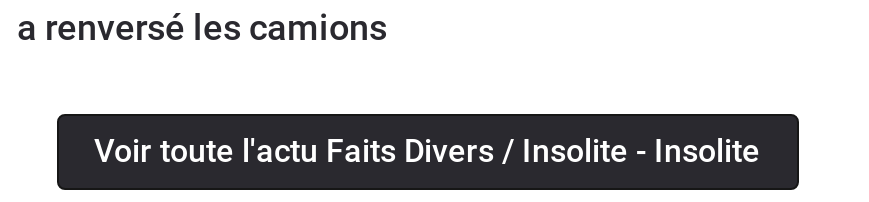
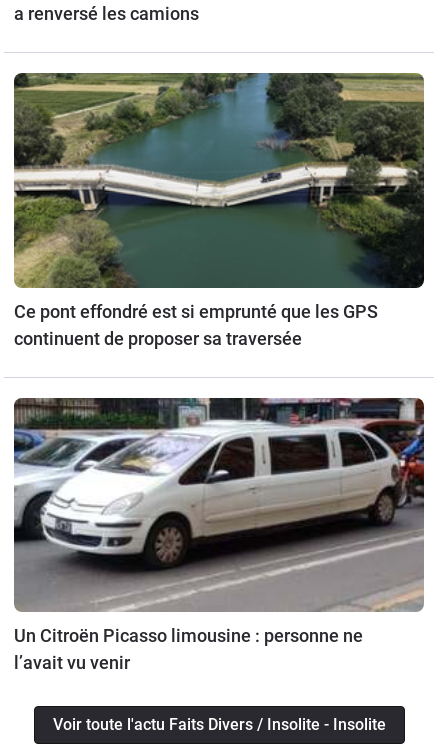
none -> [13,72,425,349] [image] | Ce pont effondré est si emprunté que les GPS | continuent de proposer sa traversée
none -> [13,397,425,673] [image] | Un Citroën Picasso limousine : personne ne | l’avait vu venir

